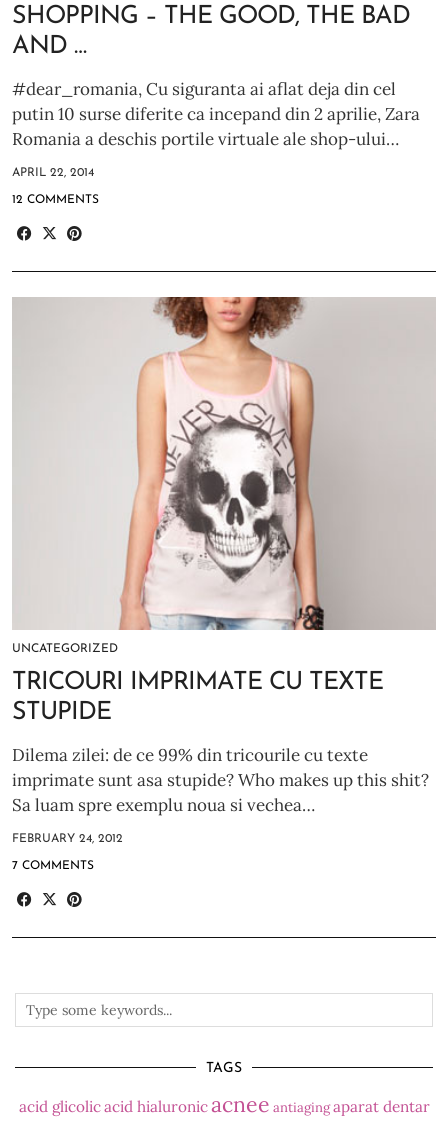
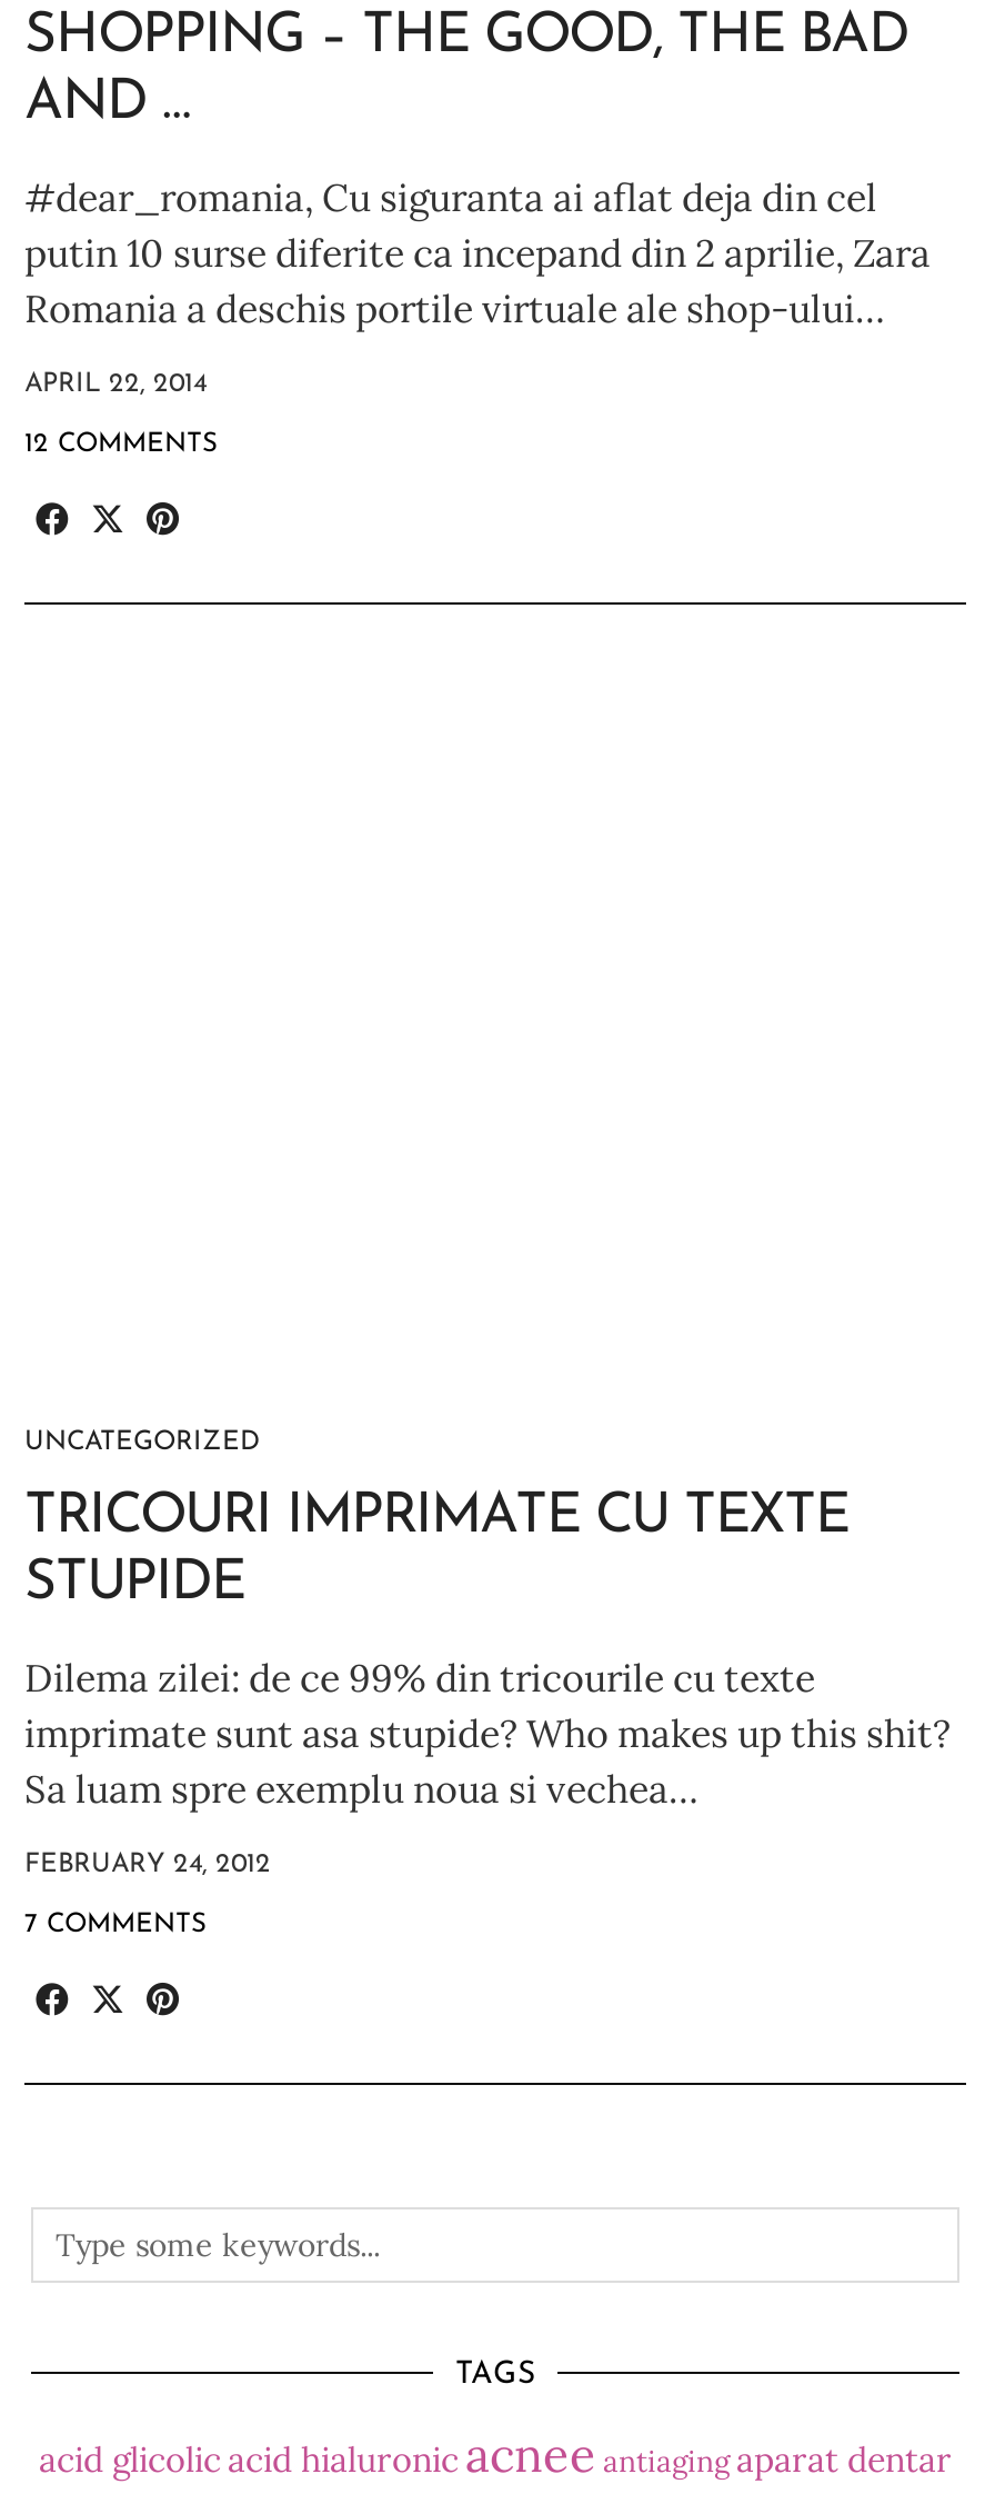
[12,296,436,631] [image] -> none

